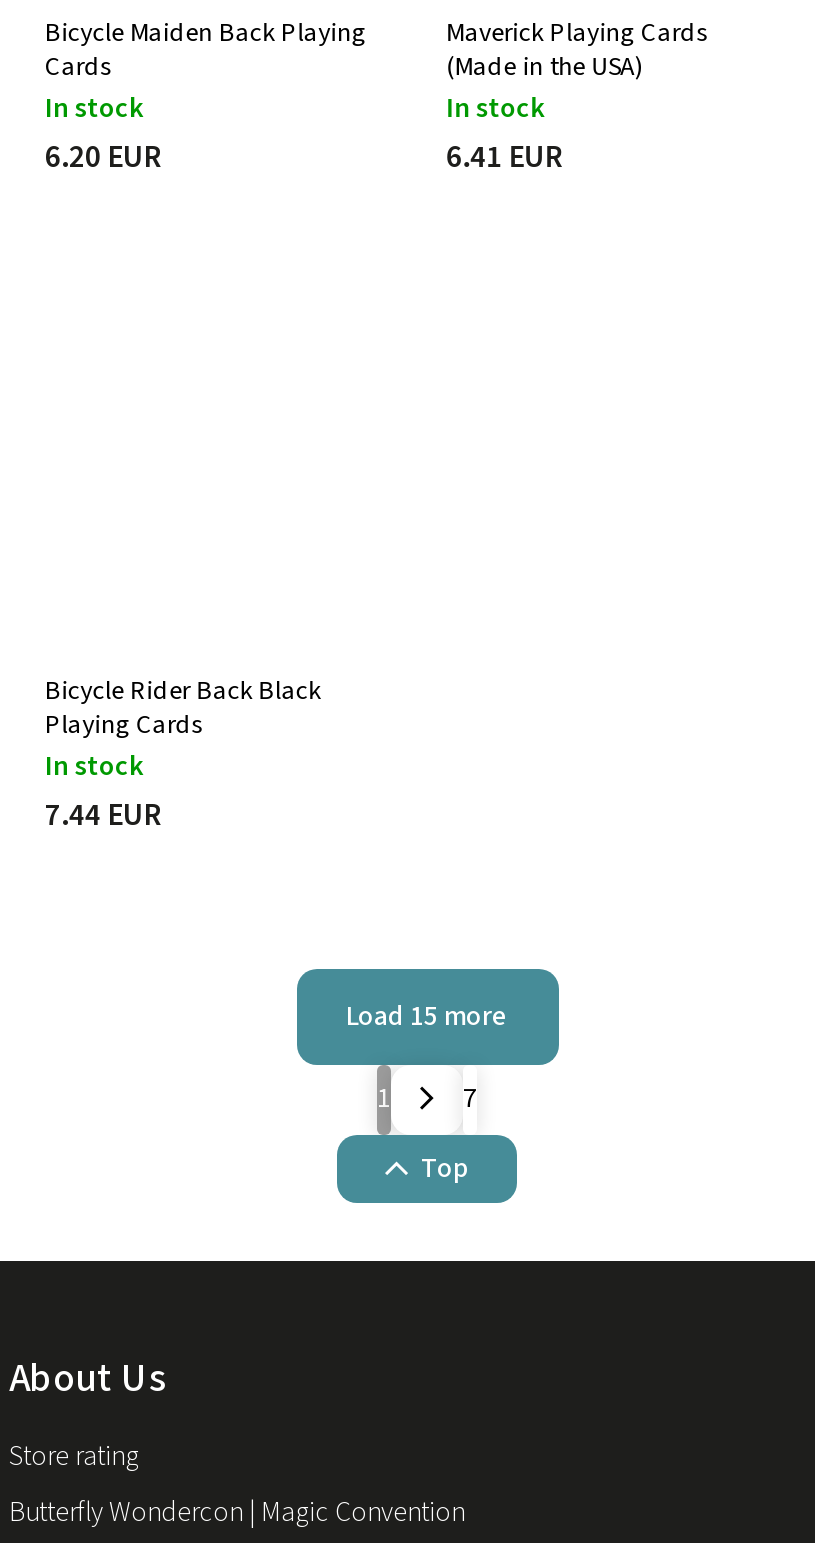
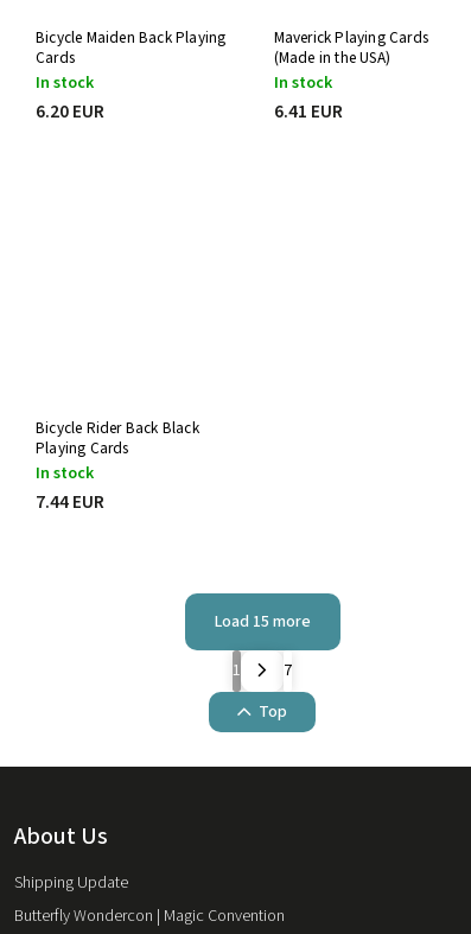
[9,1438,139,1478] Store rating -> [14,872,128,895] Shipping Update

